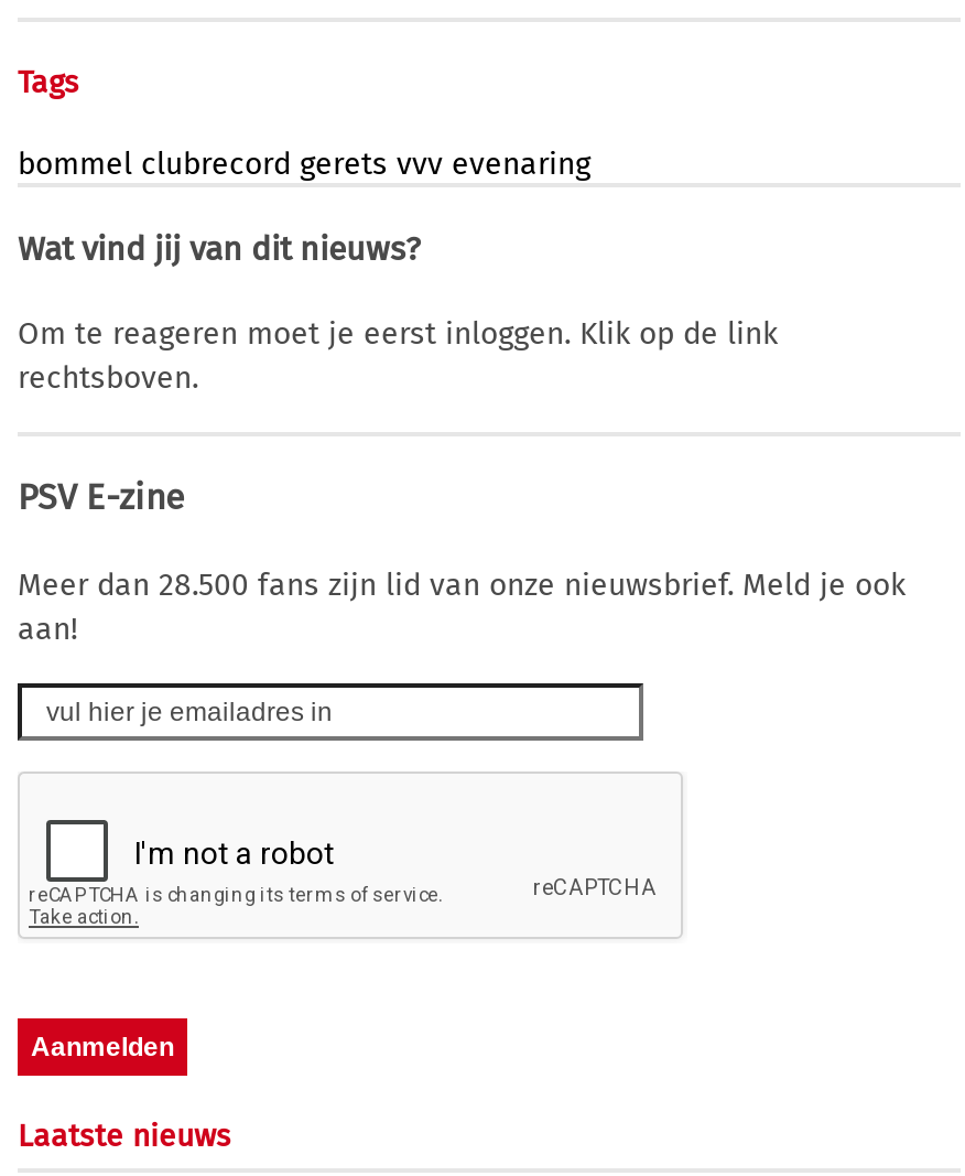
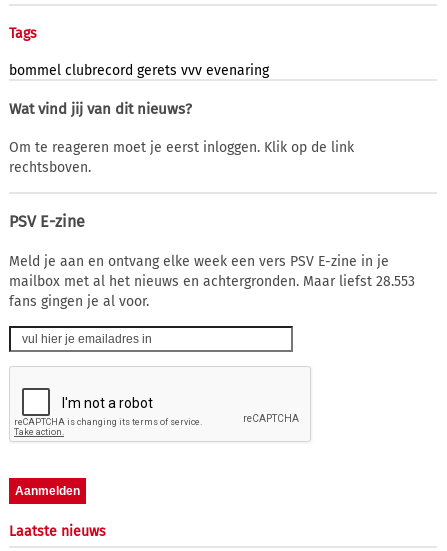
[18,566,906,647] Meer dan 28.500 fans zijn lid van onze nieuwsbrief. Meld je ook | aan! -> [9,253,415,310] Meld je aan en ontvang elke week een vers PSV E-zine in je | mailbox met al het nieuws en achtergronden. Maar liefst 28.553 | fans gingen je al voor.

